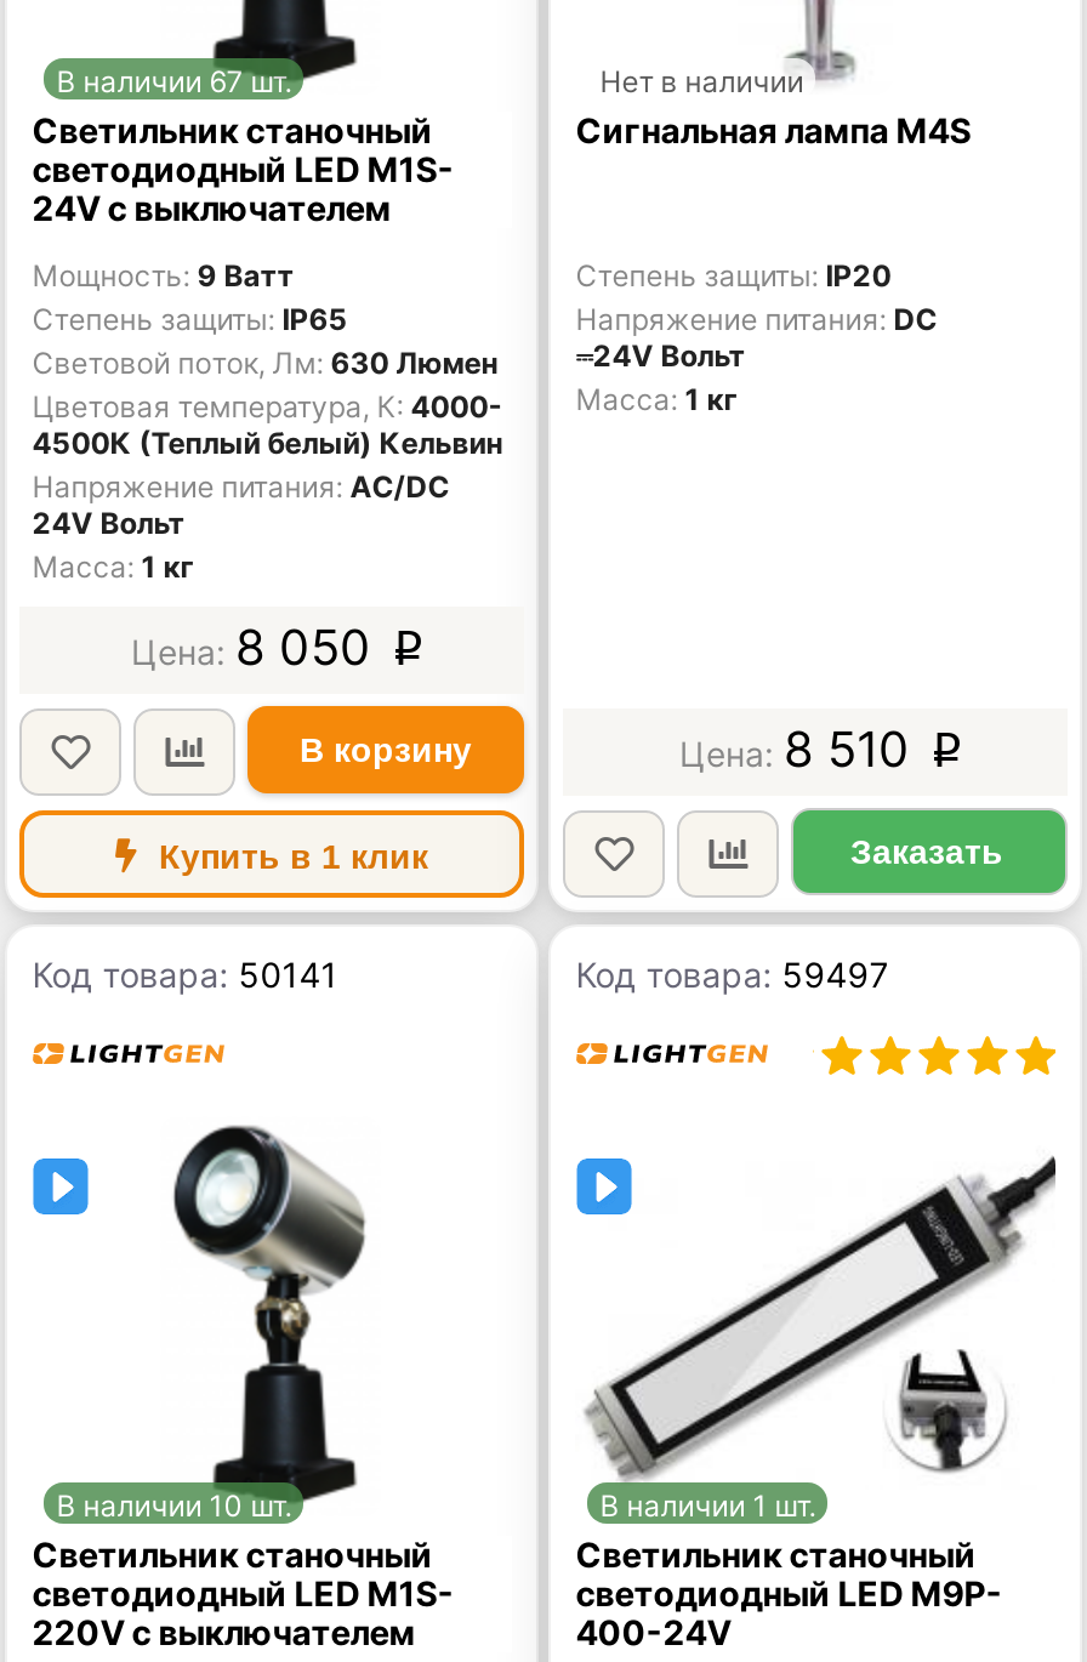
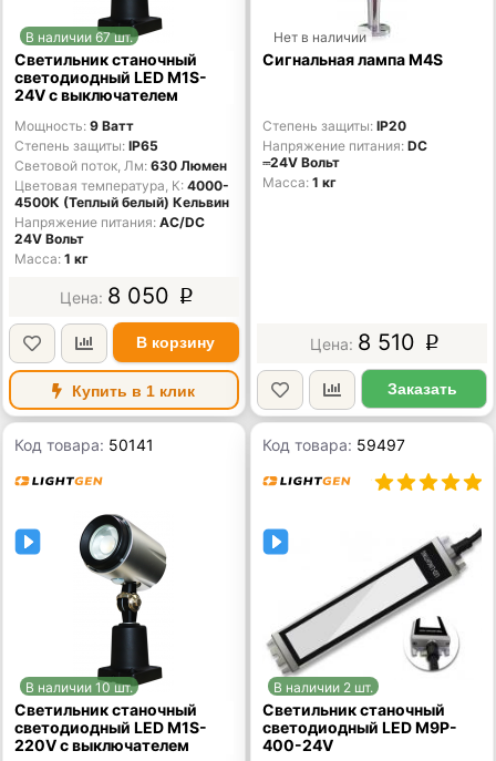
[600,1487,816,1523] В наличии 1 шт. -> [274,679,373,695] В наличии 2 шт.

